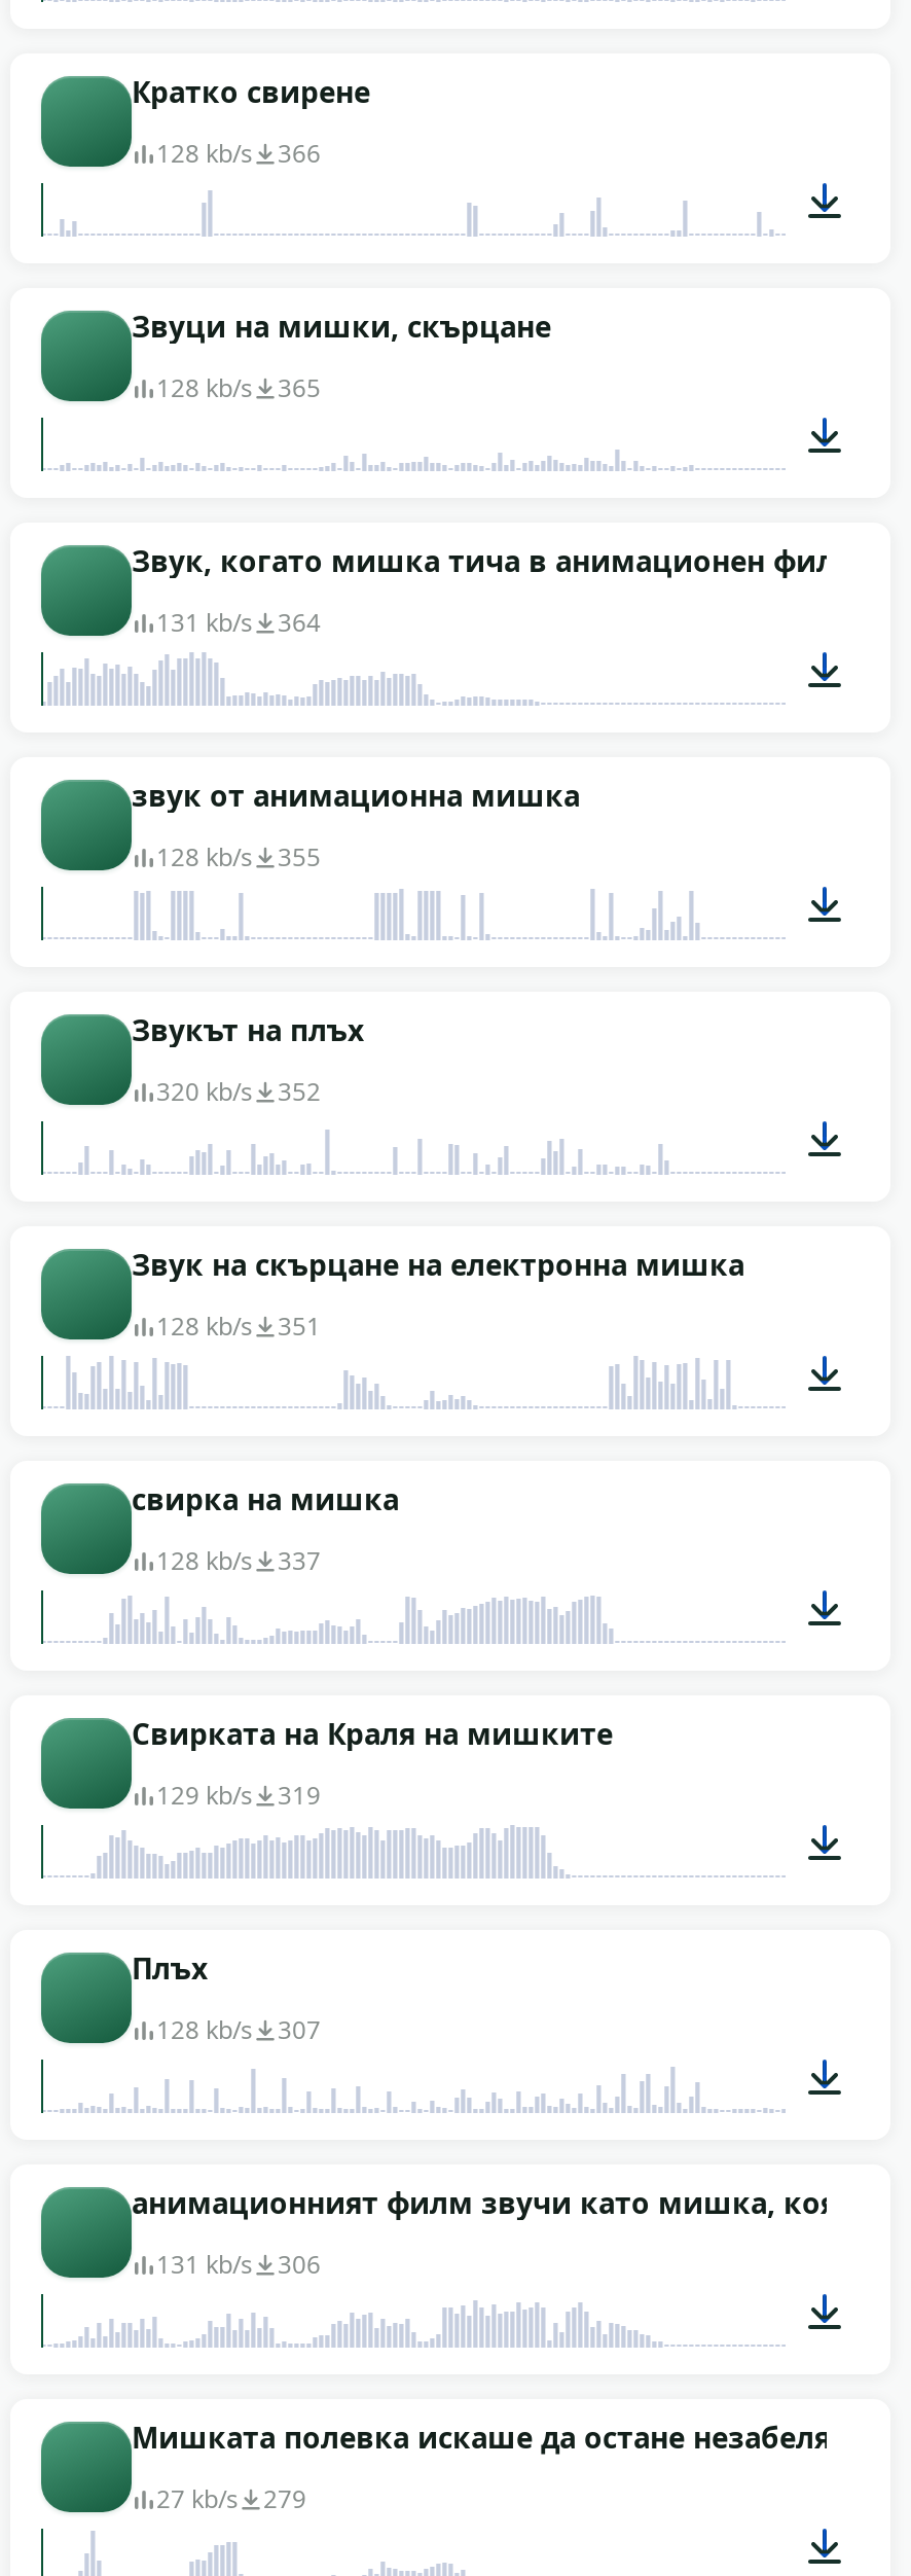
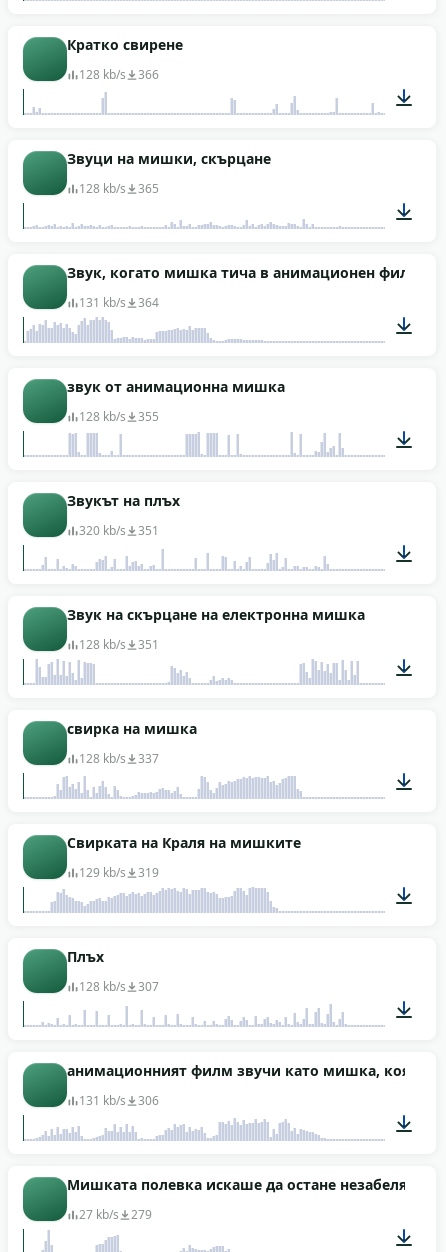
[156,1074,321,1109] 320 kb/s 352 -> [79,522,159,539] 320 kb/s 351

